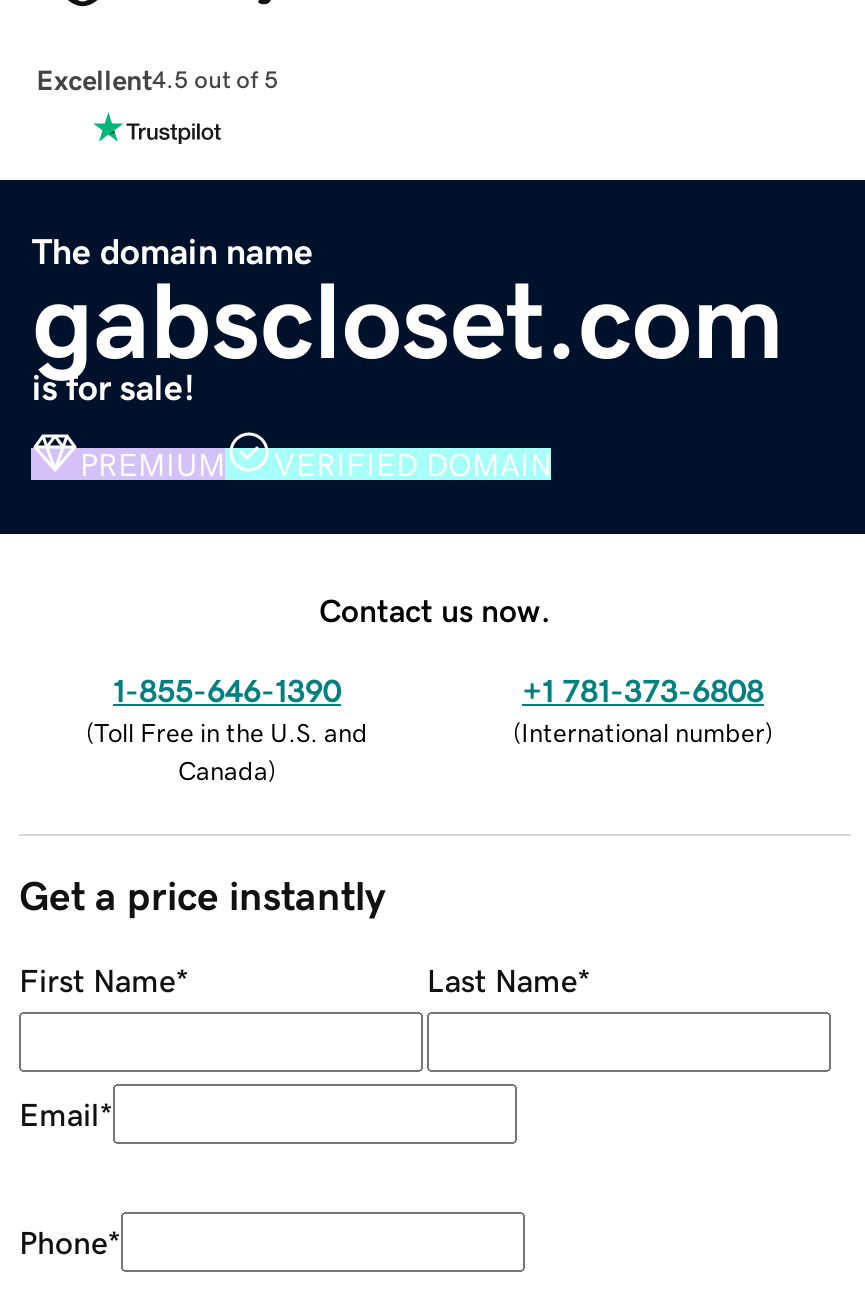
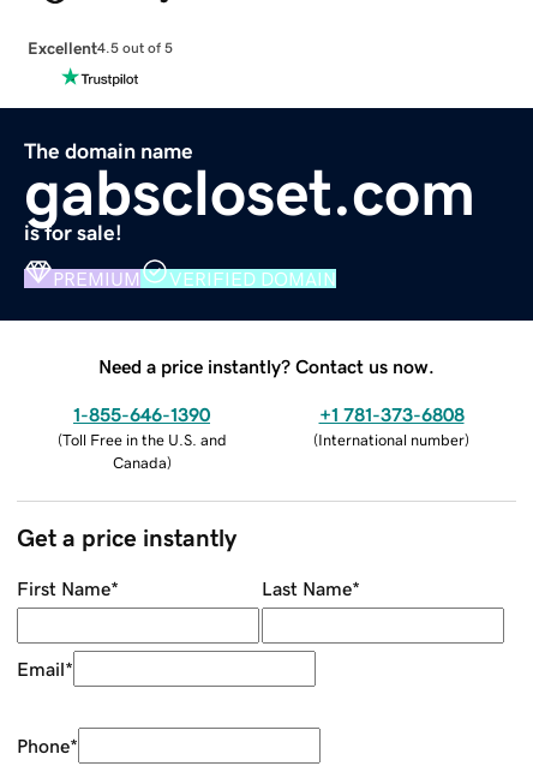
[319,593,551,625] Contact us now. -> [98,356,435,375] Need a price instantly? Contact us now.

